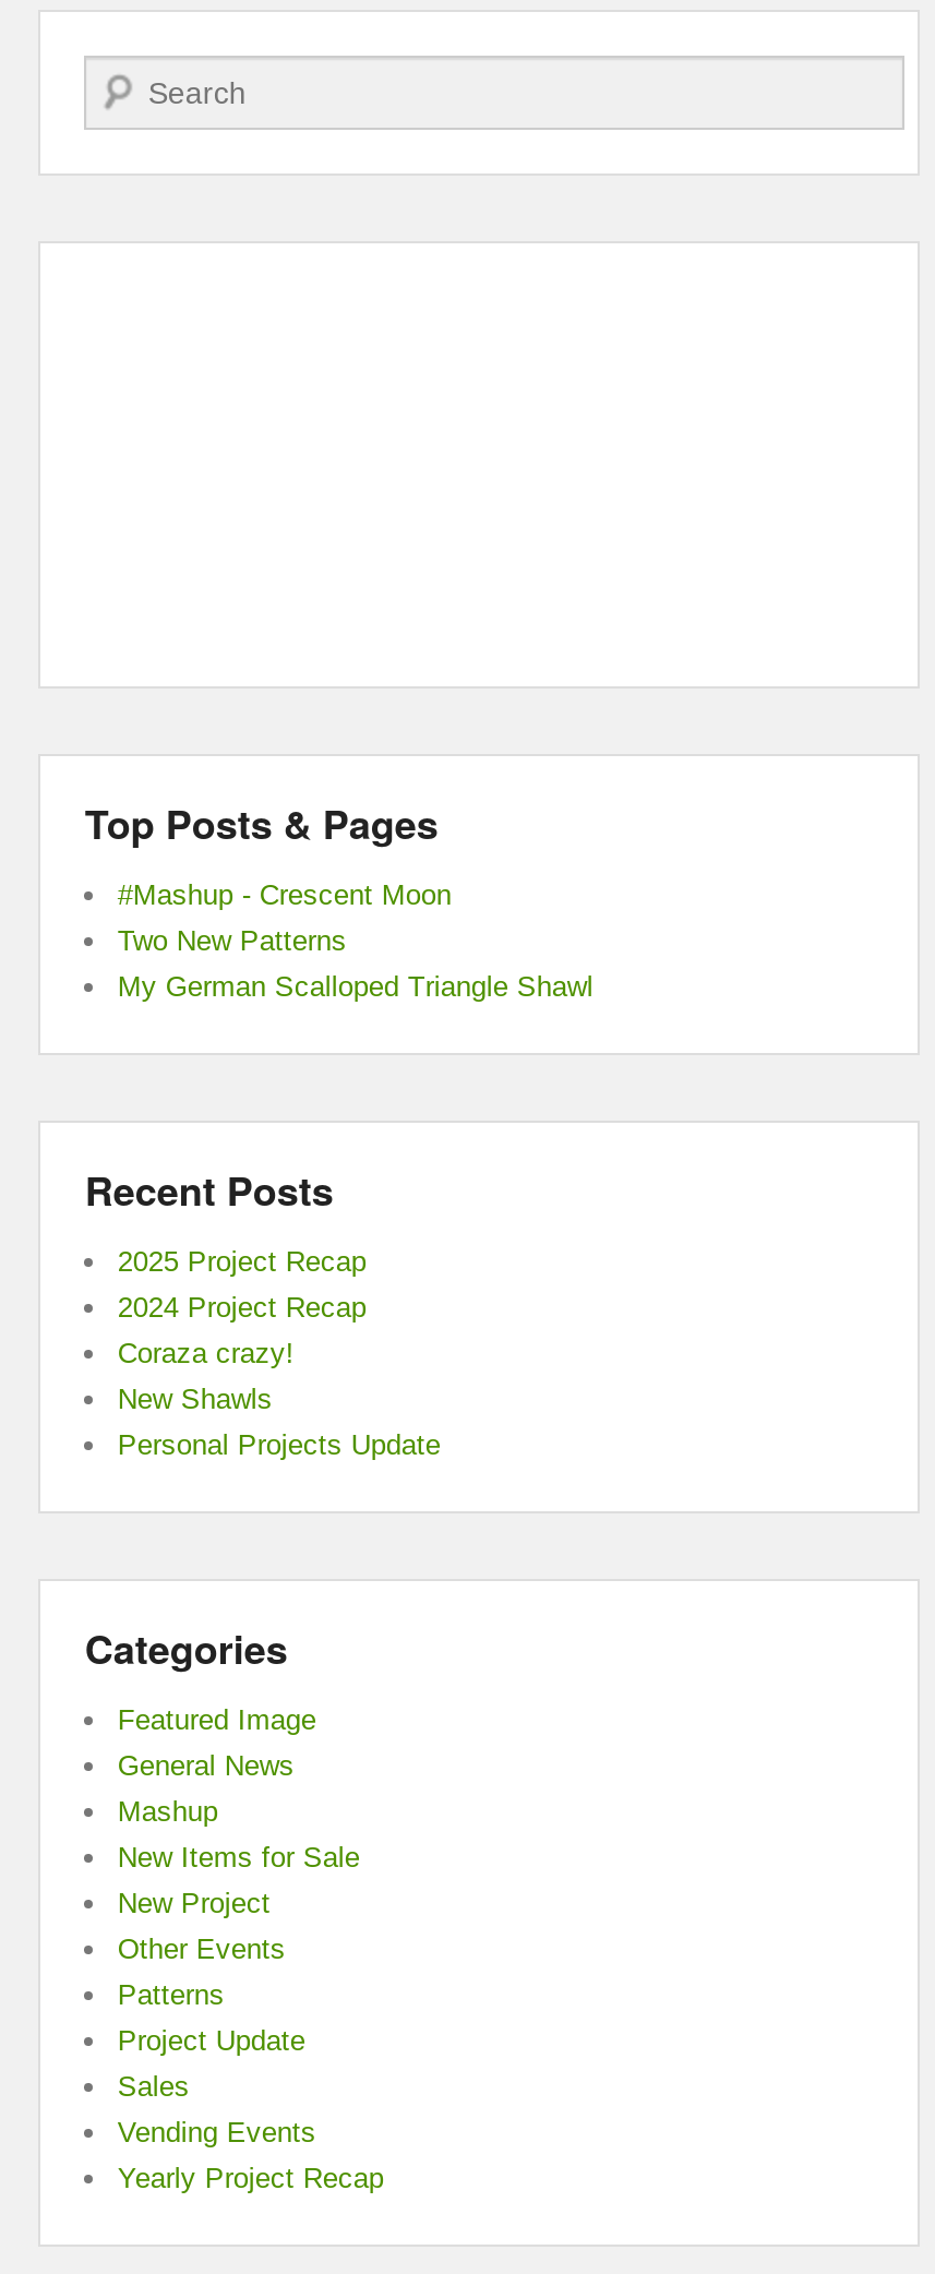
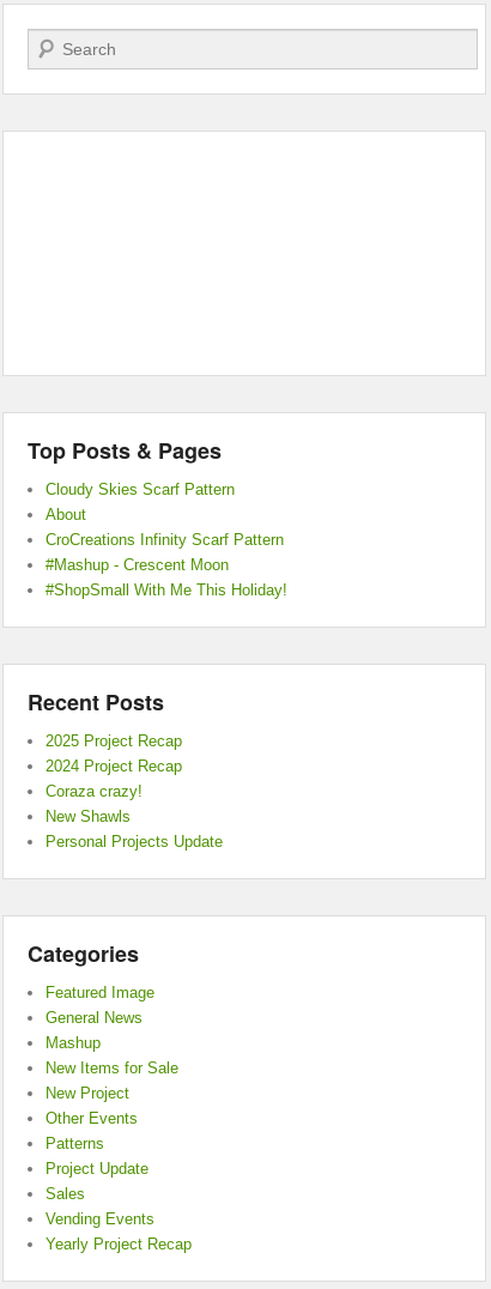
none -> [46,480,284,548] Cloudy Skies Scarf Pattern | About | CroCreations Infinity Scarf Pattern
moved [118,878,451,911] -> [46,556,229,574]: #Mashup - Crescent Moon
[118,924,593,1002] Two New Patterns | My German Scalloped Triangle Shawl -> [46,581,288,599] #ShopSmall With Me This Holiday!

